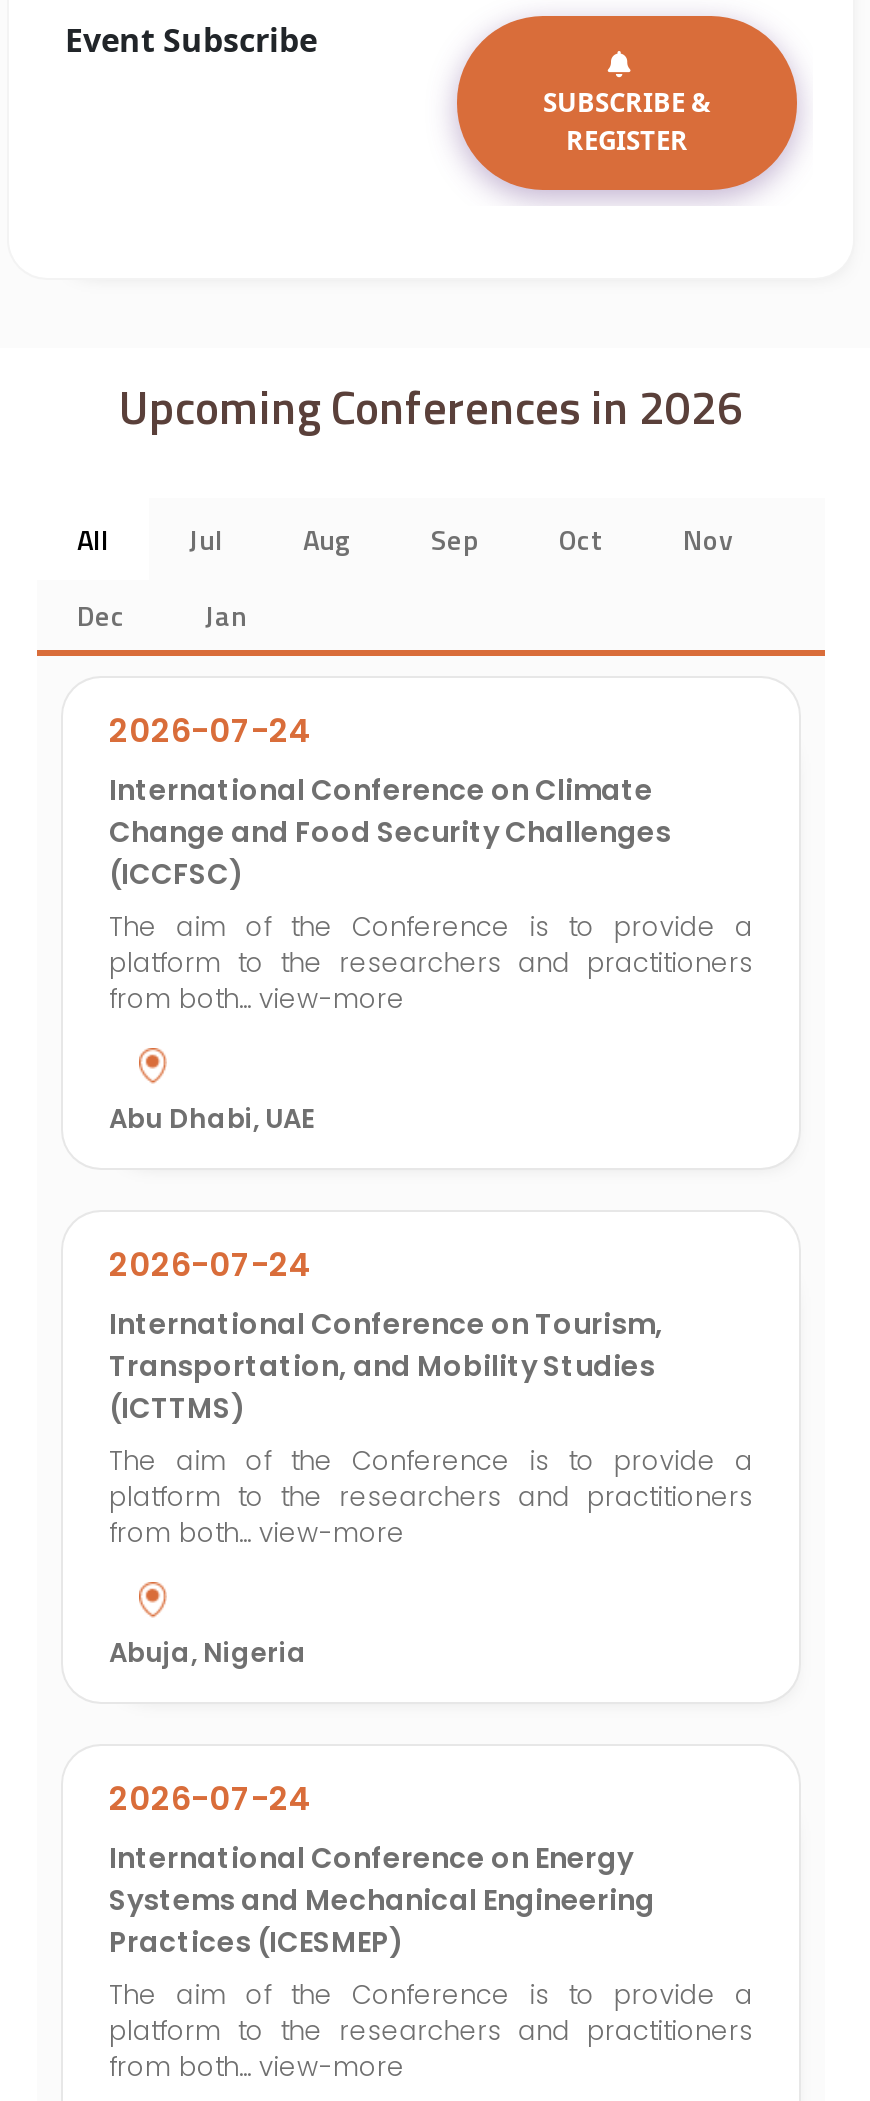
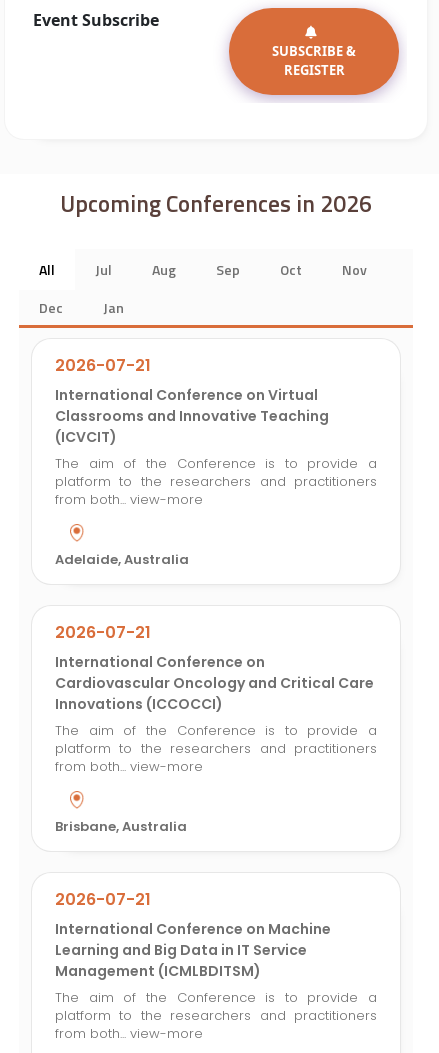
[109,708,671,894] 2026-07-24 | International Conference on Climate | Change and Food Security Challenges | (ICCFSC) -> [55,354,329,447] 2026-07-21 | International Conference on Virtual | Classrooms and Innovative Teaching | (ICVCIT)
[109,1100,315,1138] Abu Dhabi, UAE -> [55,550,189,569] Adelaide, Australia
[109,1242,663,1428] 2026-07-24 | International Conference on Tourism, | Transportation, and Mobility Studies | (ICTTMS) -> [55,621,374,714] 2026-07-21 | International Conference on | Cardiovascular Oncology and Critical Care | Innovations (ICCOCCI)
[109,1634,307,1672] Abuja, Nigeria -> [55,817,187,836] Brisbane, Australia
[109,1776,655,1962] 2026-07-24 | International Conference on Energy | Systems and Mechanical Engineering | Practices (ICESMEP) -> [55,888,331,981] 2026-07-21 | International Conference on Machine | Learning and Big Data in IT Service | Management (ICMLBDITSM)

